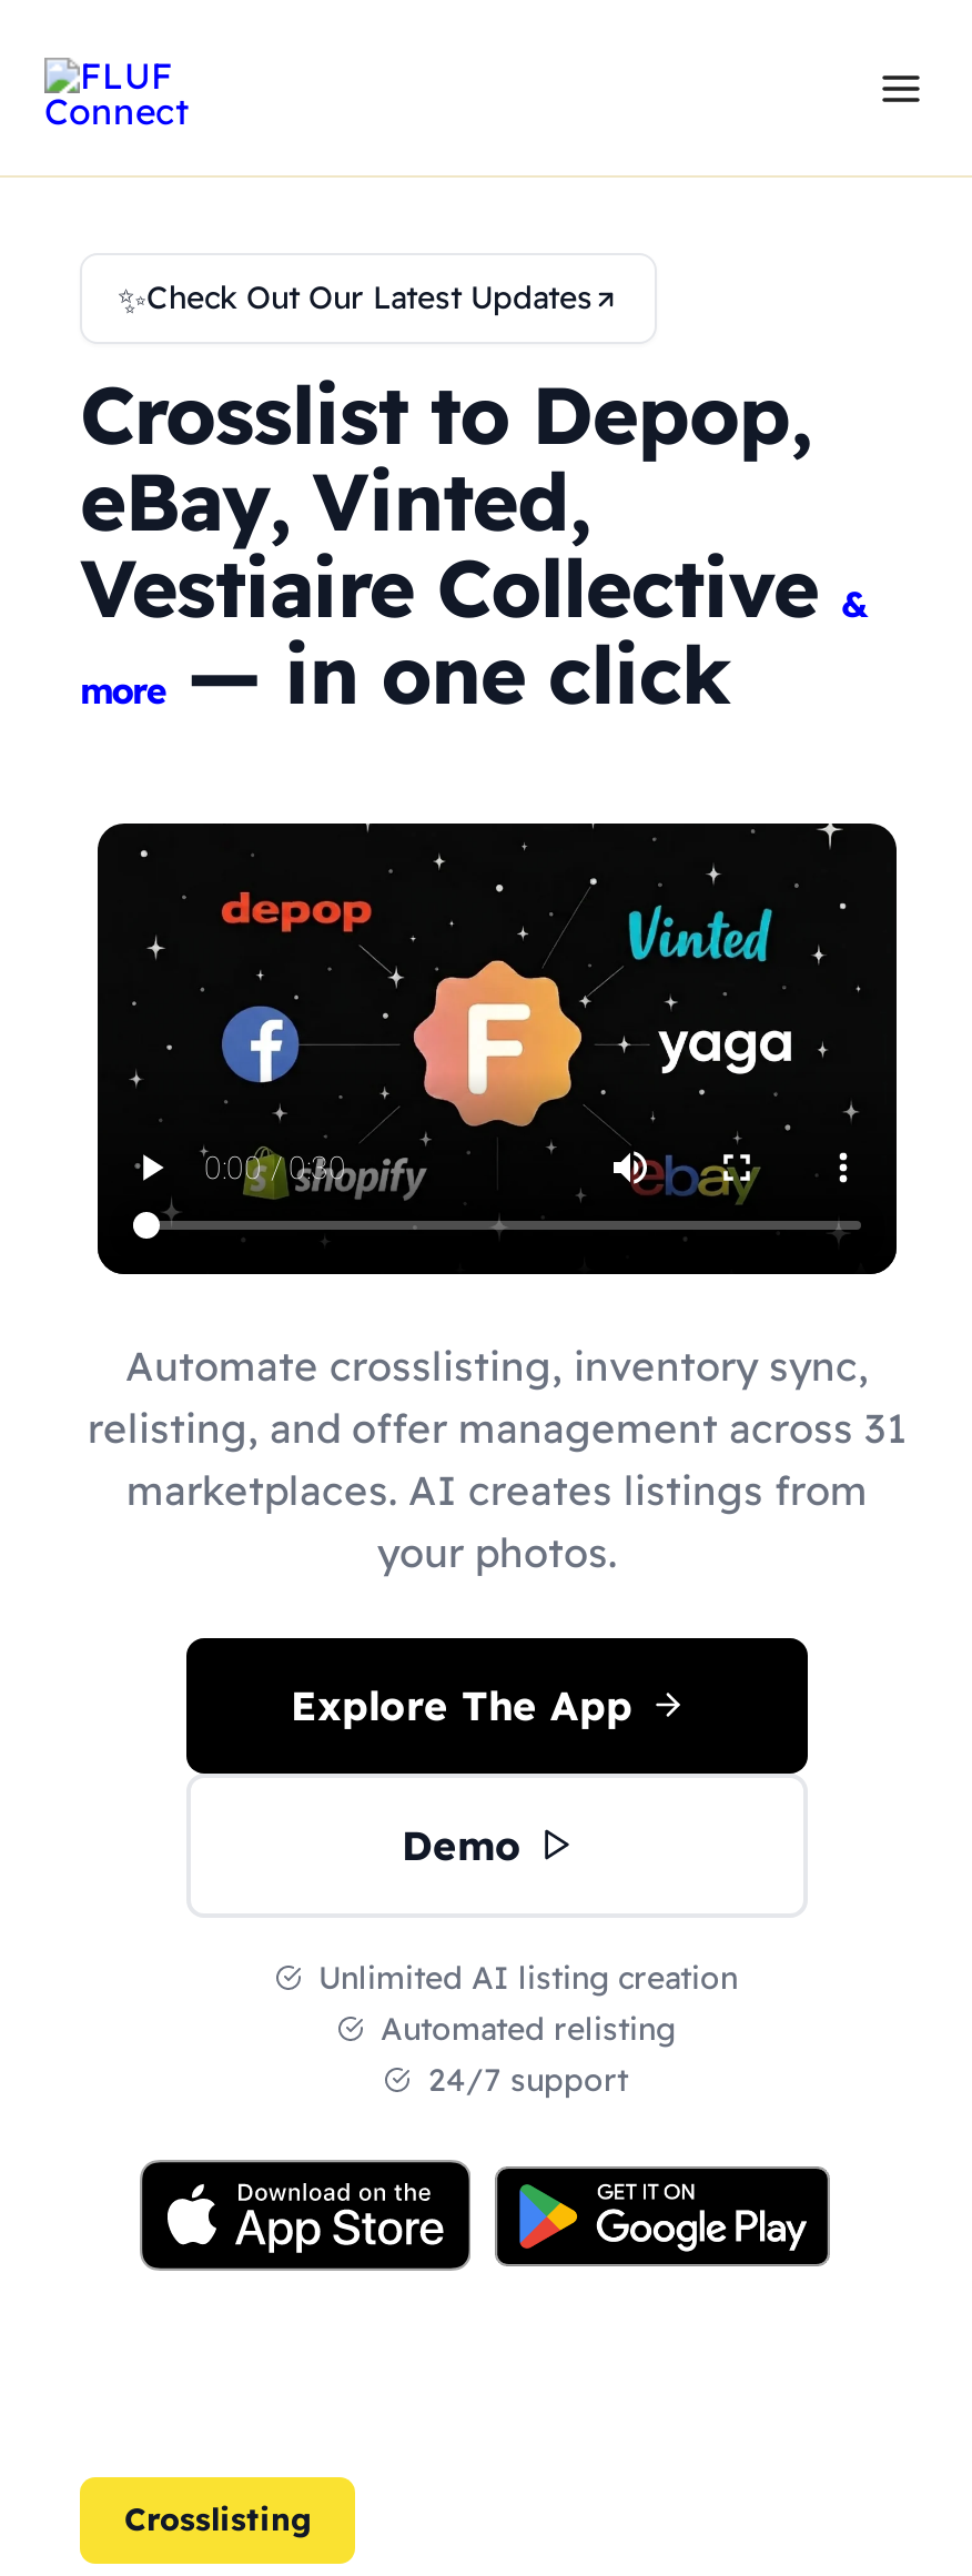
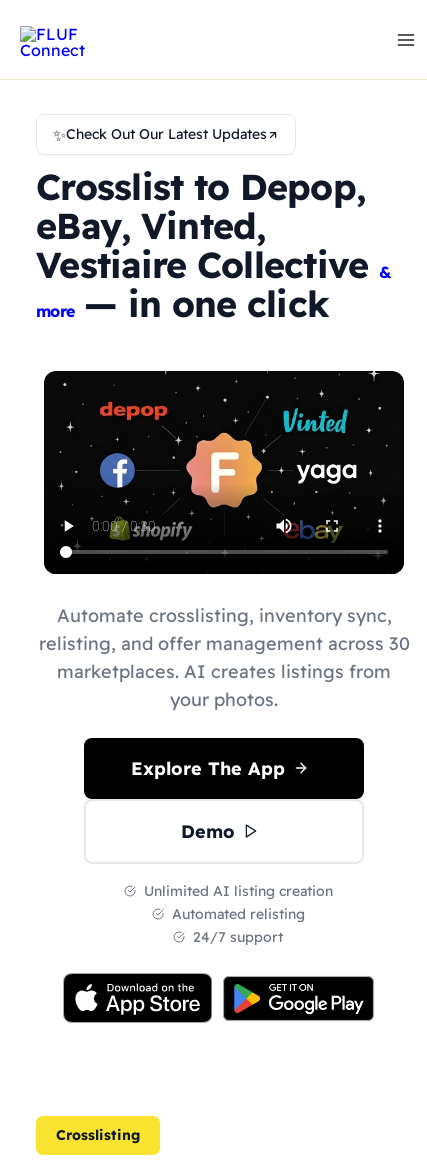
[88,1402,907,1453] relisting, and offer management across 31 -> [38,631,409,654] relisting, and offer management across 30

